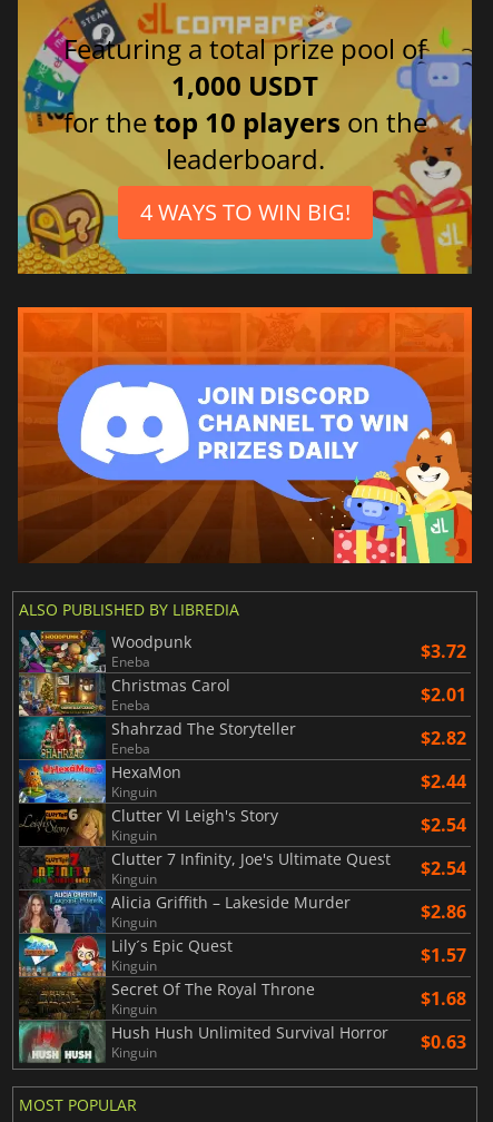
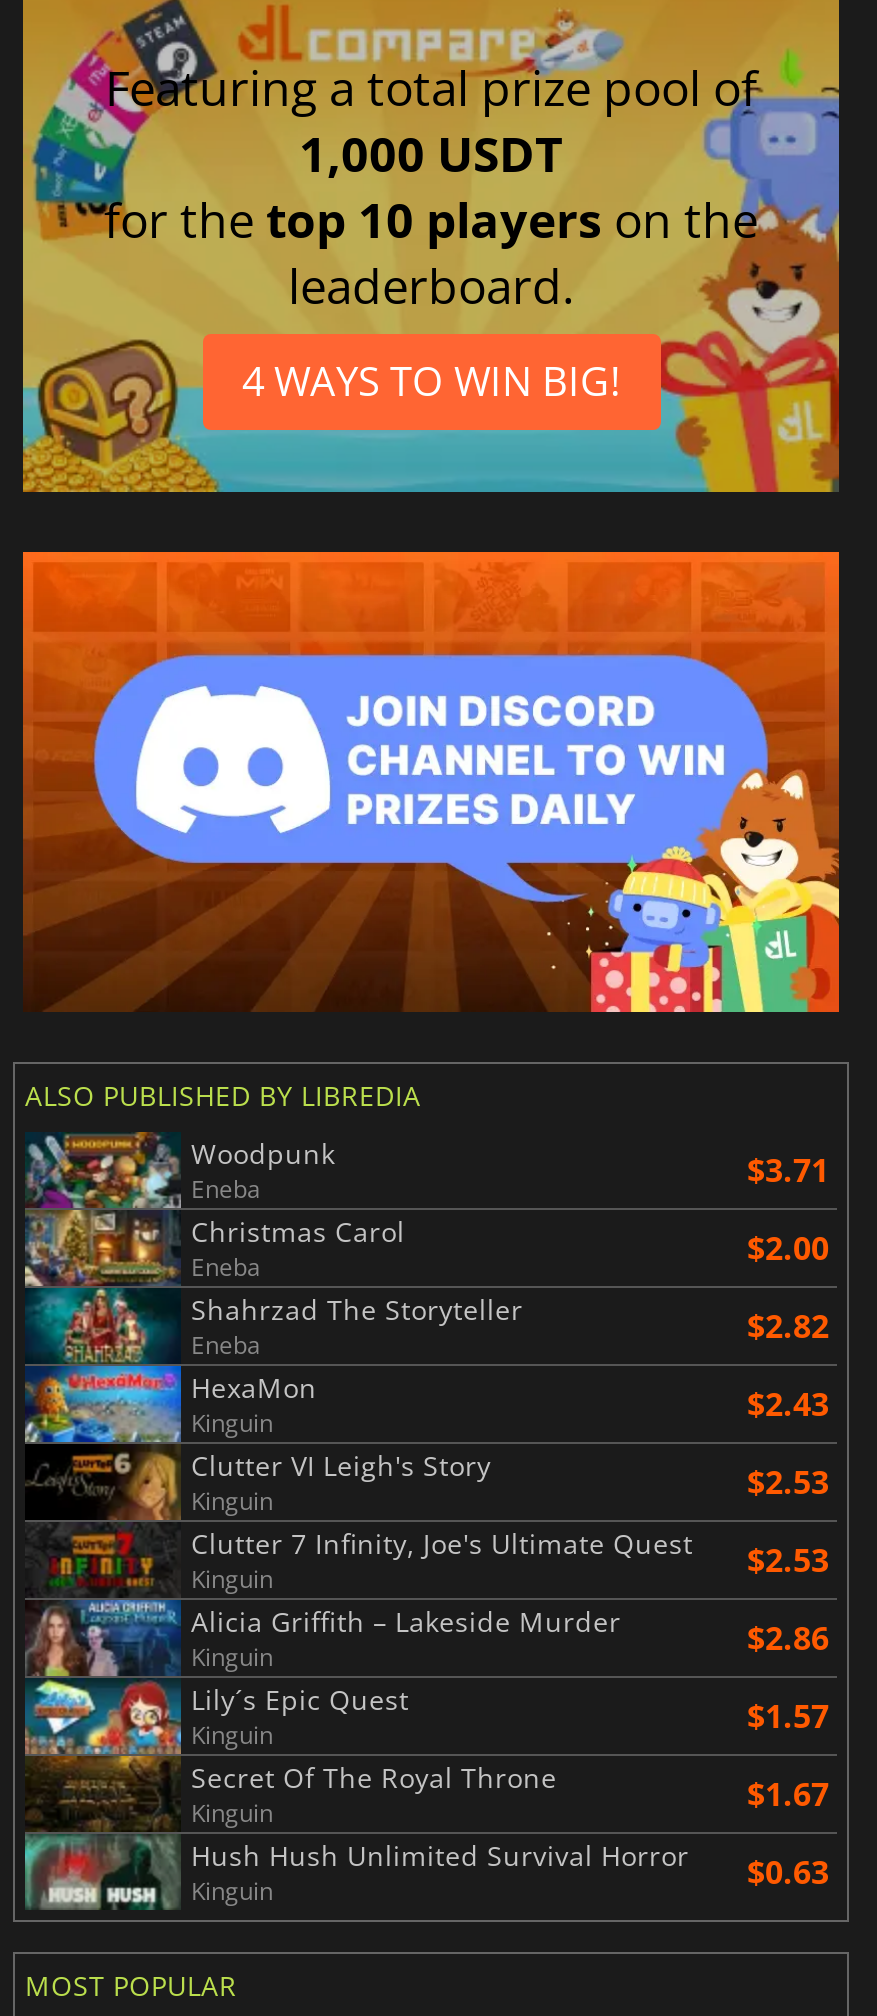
[421,639,466,663] $3.72 -> [747,1148,829,1192] $3.71
[421,682,466,707] $2.01 -> [747,1226,829,1270] $2.00
[421,769,466,794] $2.44 -> [747,1382,829,1426] $2.43
[421,813,466,837] $2.54 -> [747,1460,829,1504] $2.53
[111,848,466,880] Clutter 7 Infinity, Joe's Ultimate Quest $2.54 -> [191,1524,829,1582] Clutter 7 Infinity, Joe's Ultimate Quest $2.53
[421,986,466,1011] $1.68 -> [747,1772,829,1816] $1.67

